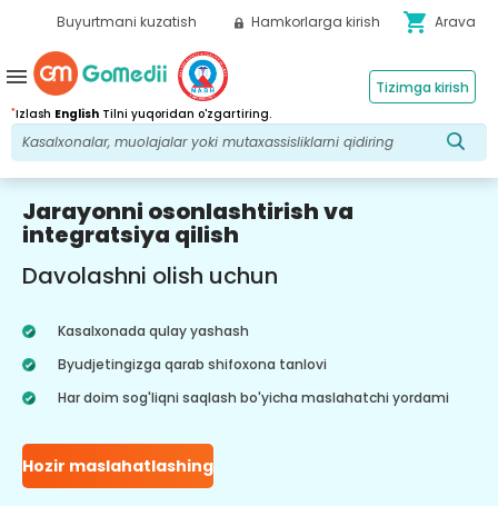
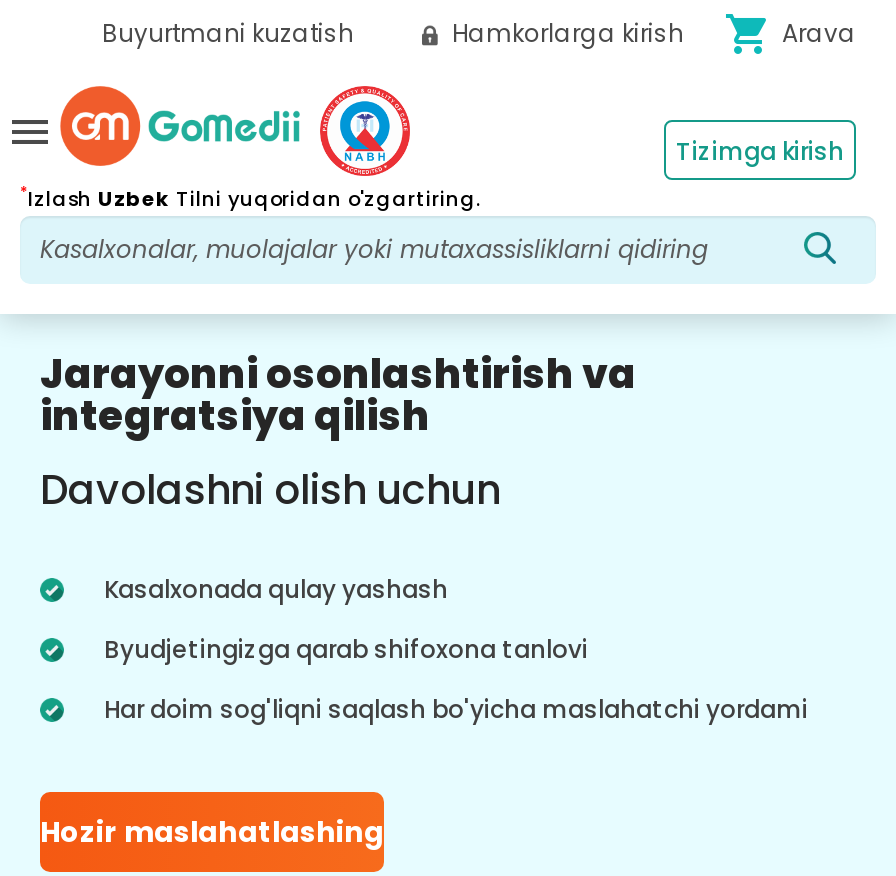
[11,104,271,122] *Izlash English Tilni yuqoridan o'zgartiring. -> [20,182,480,213] *Izlash Uzbek Tilni yuqoridan o'zgartiring.

